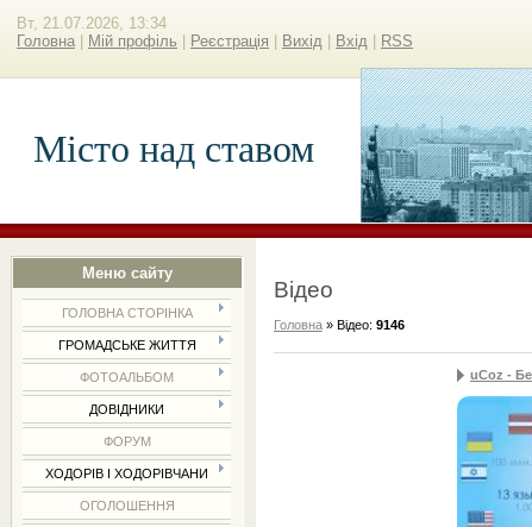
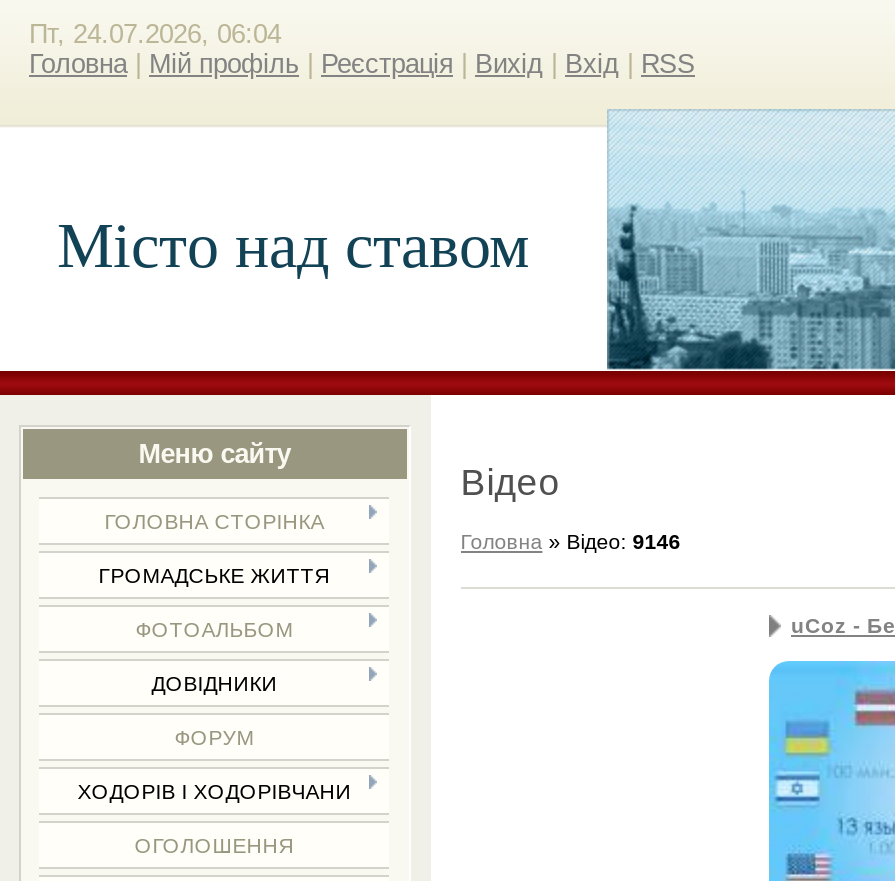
[17,14,167,32] Вт, 21.07.2026, 13:34 -> [29,19,281,49] Пт, 24.07.2026, 06:04

